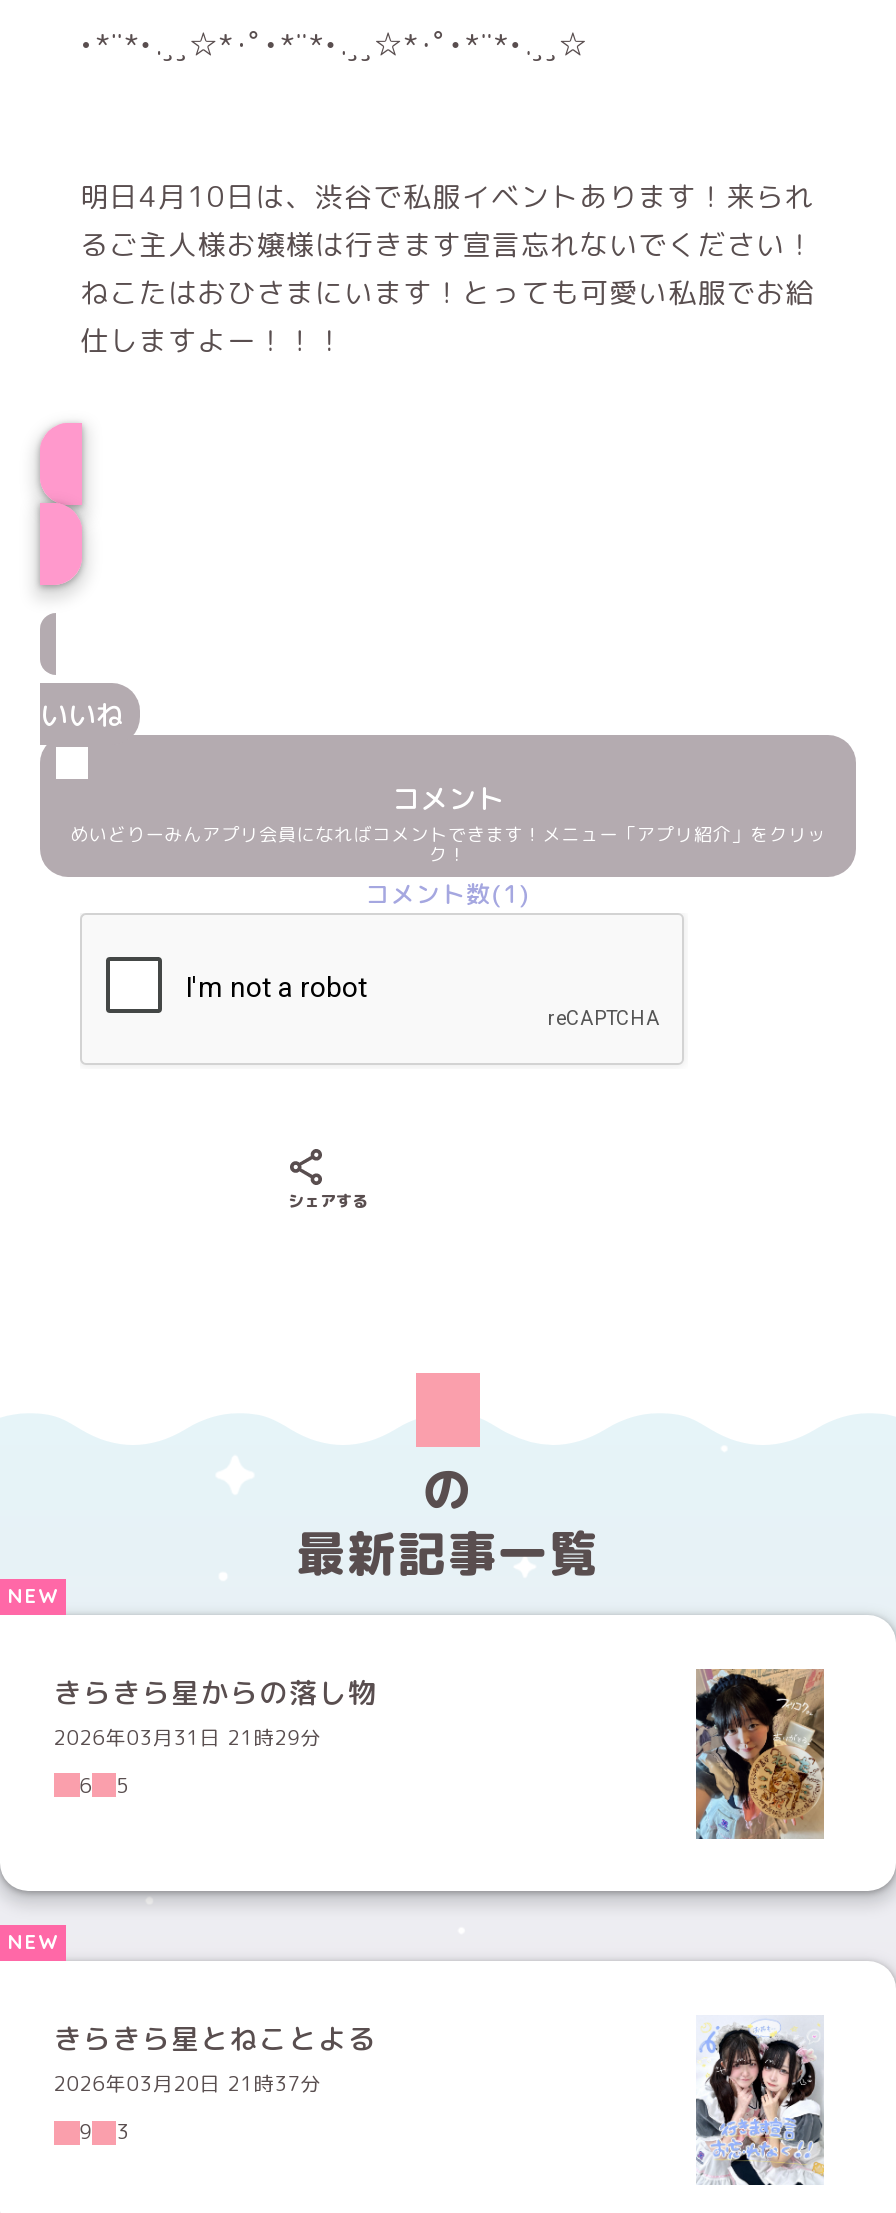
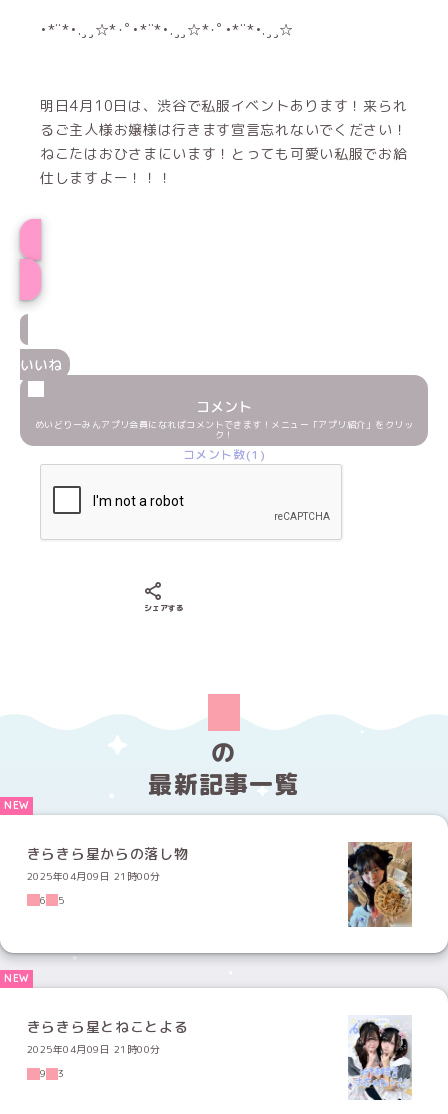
[53,1722,321,1750] 2026年03月31日 21時29分 -> [27,868,161,882] 2025年04月09日 21時00分
[53,2069,321,2097] 2026年03月20日 21時37分 -> [27,1042,161,1056] 2025年04月09日 21時00分

